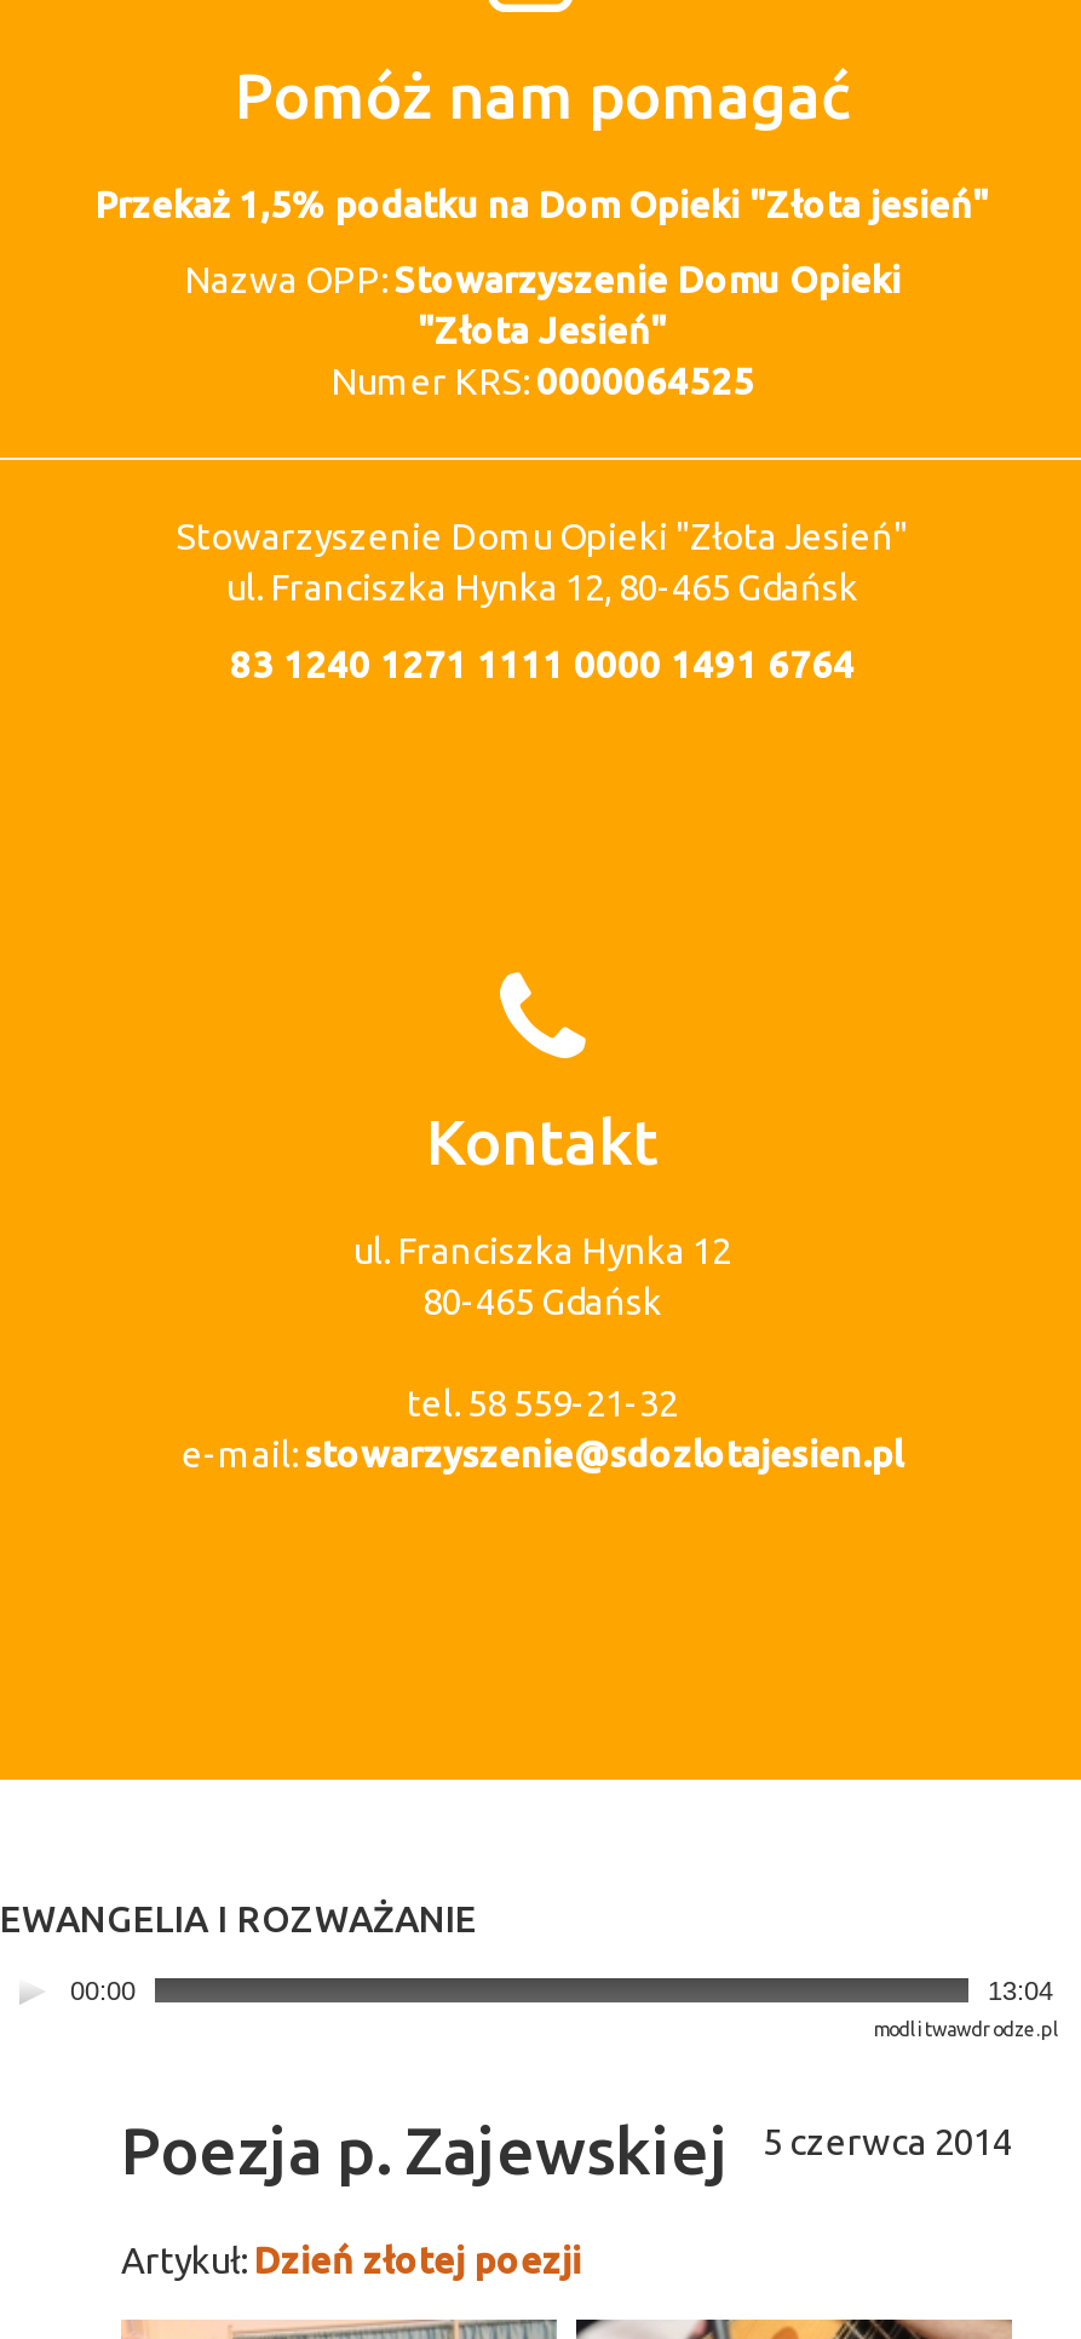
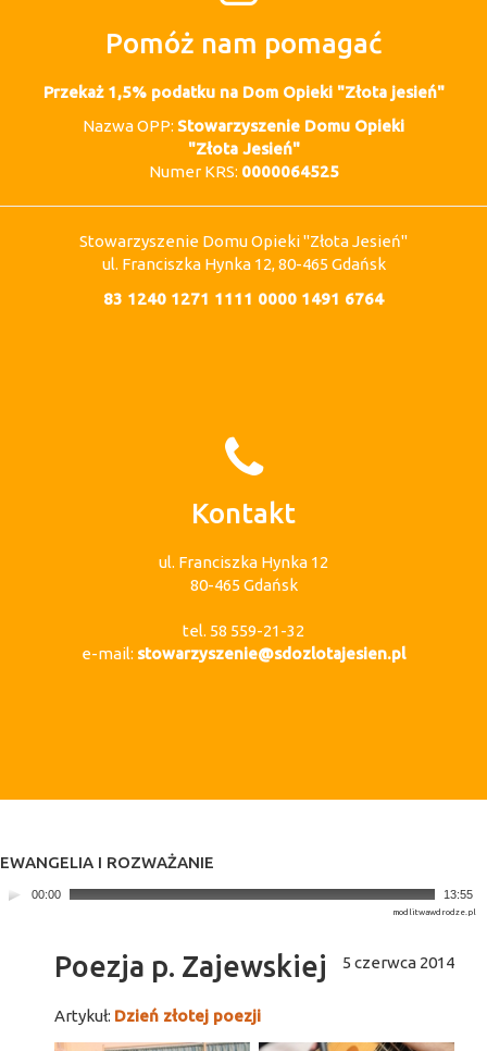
[988,1975,1053,2004] 13:04 -> [444,887,473,900] 13:55

